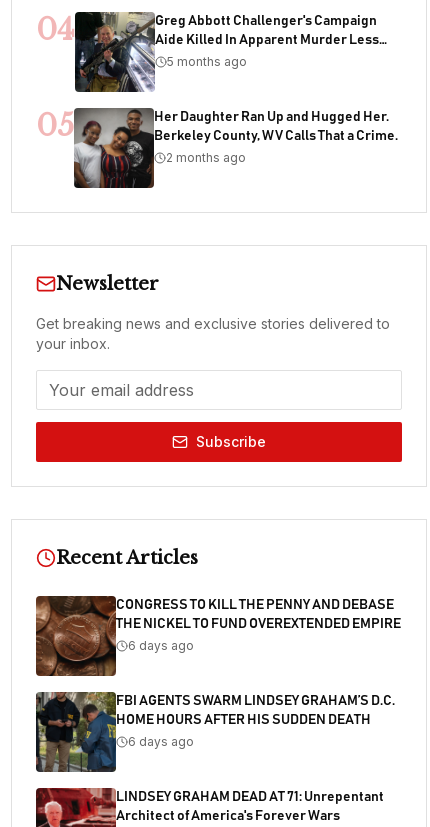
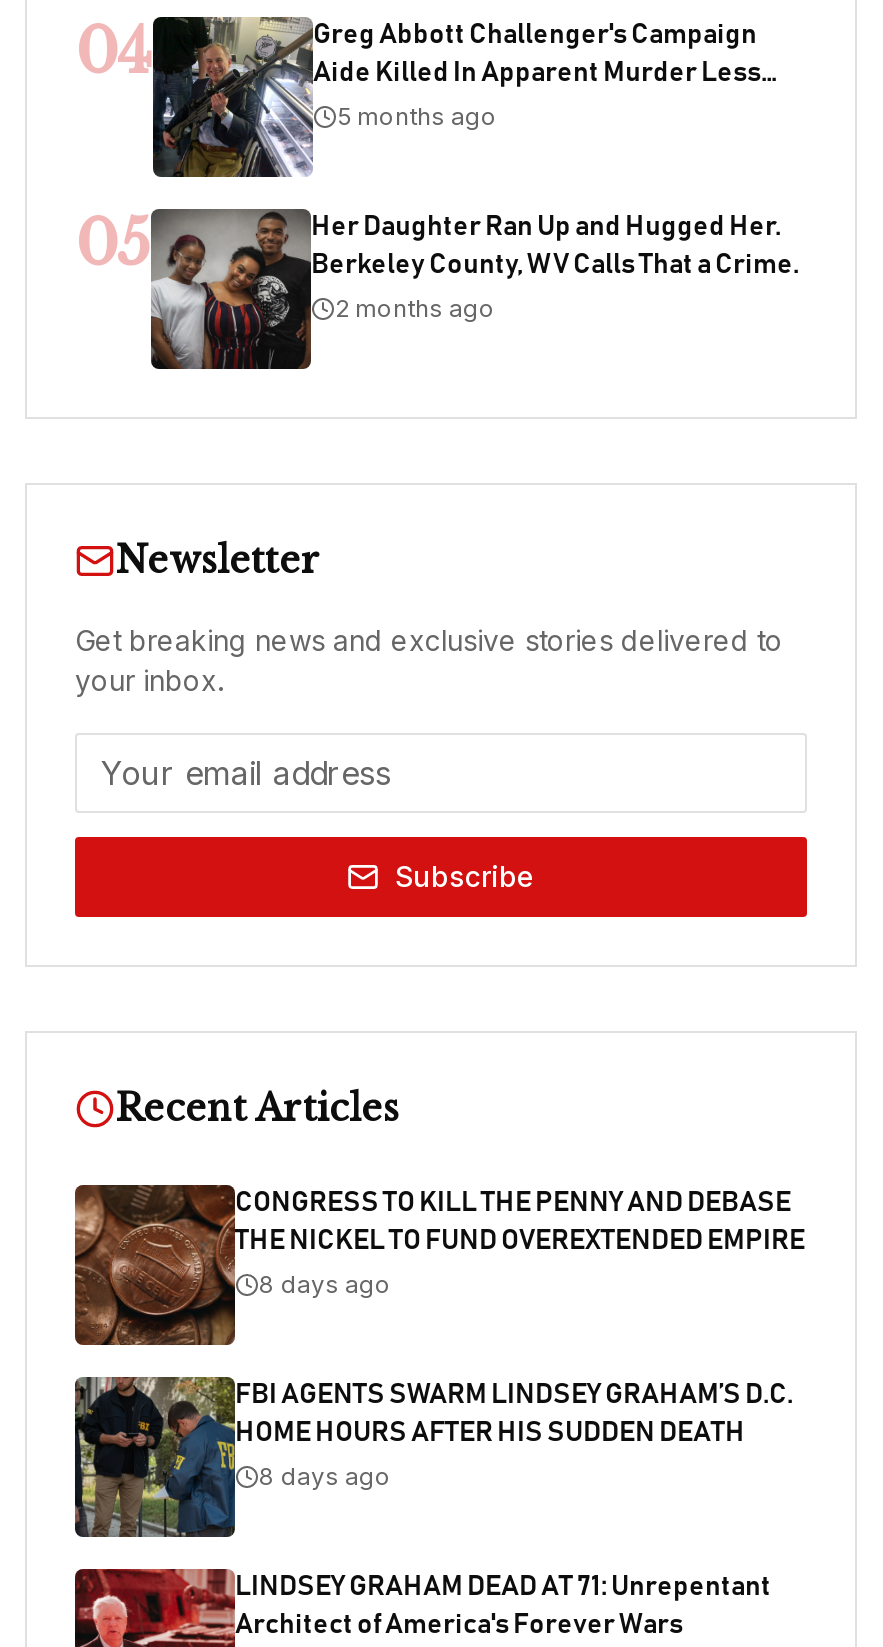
[128,638,194,653] 6 days ago -> [259,1269,391,1299] 8 days ago
[128,734,194,749] 6 days ago -> [259,1461,391,1491] 8 days ago

